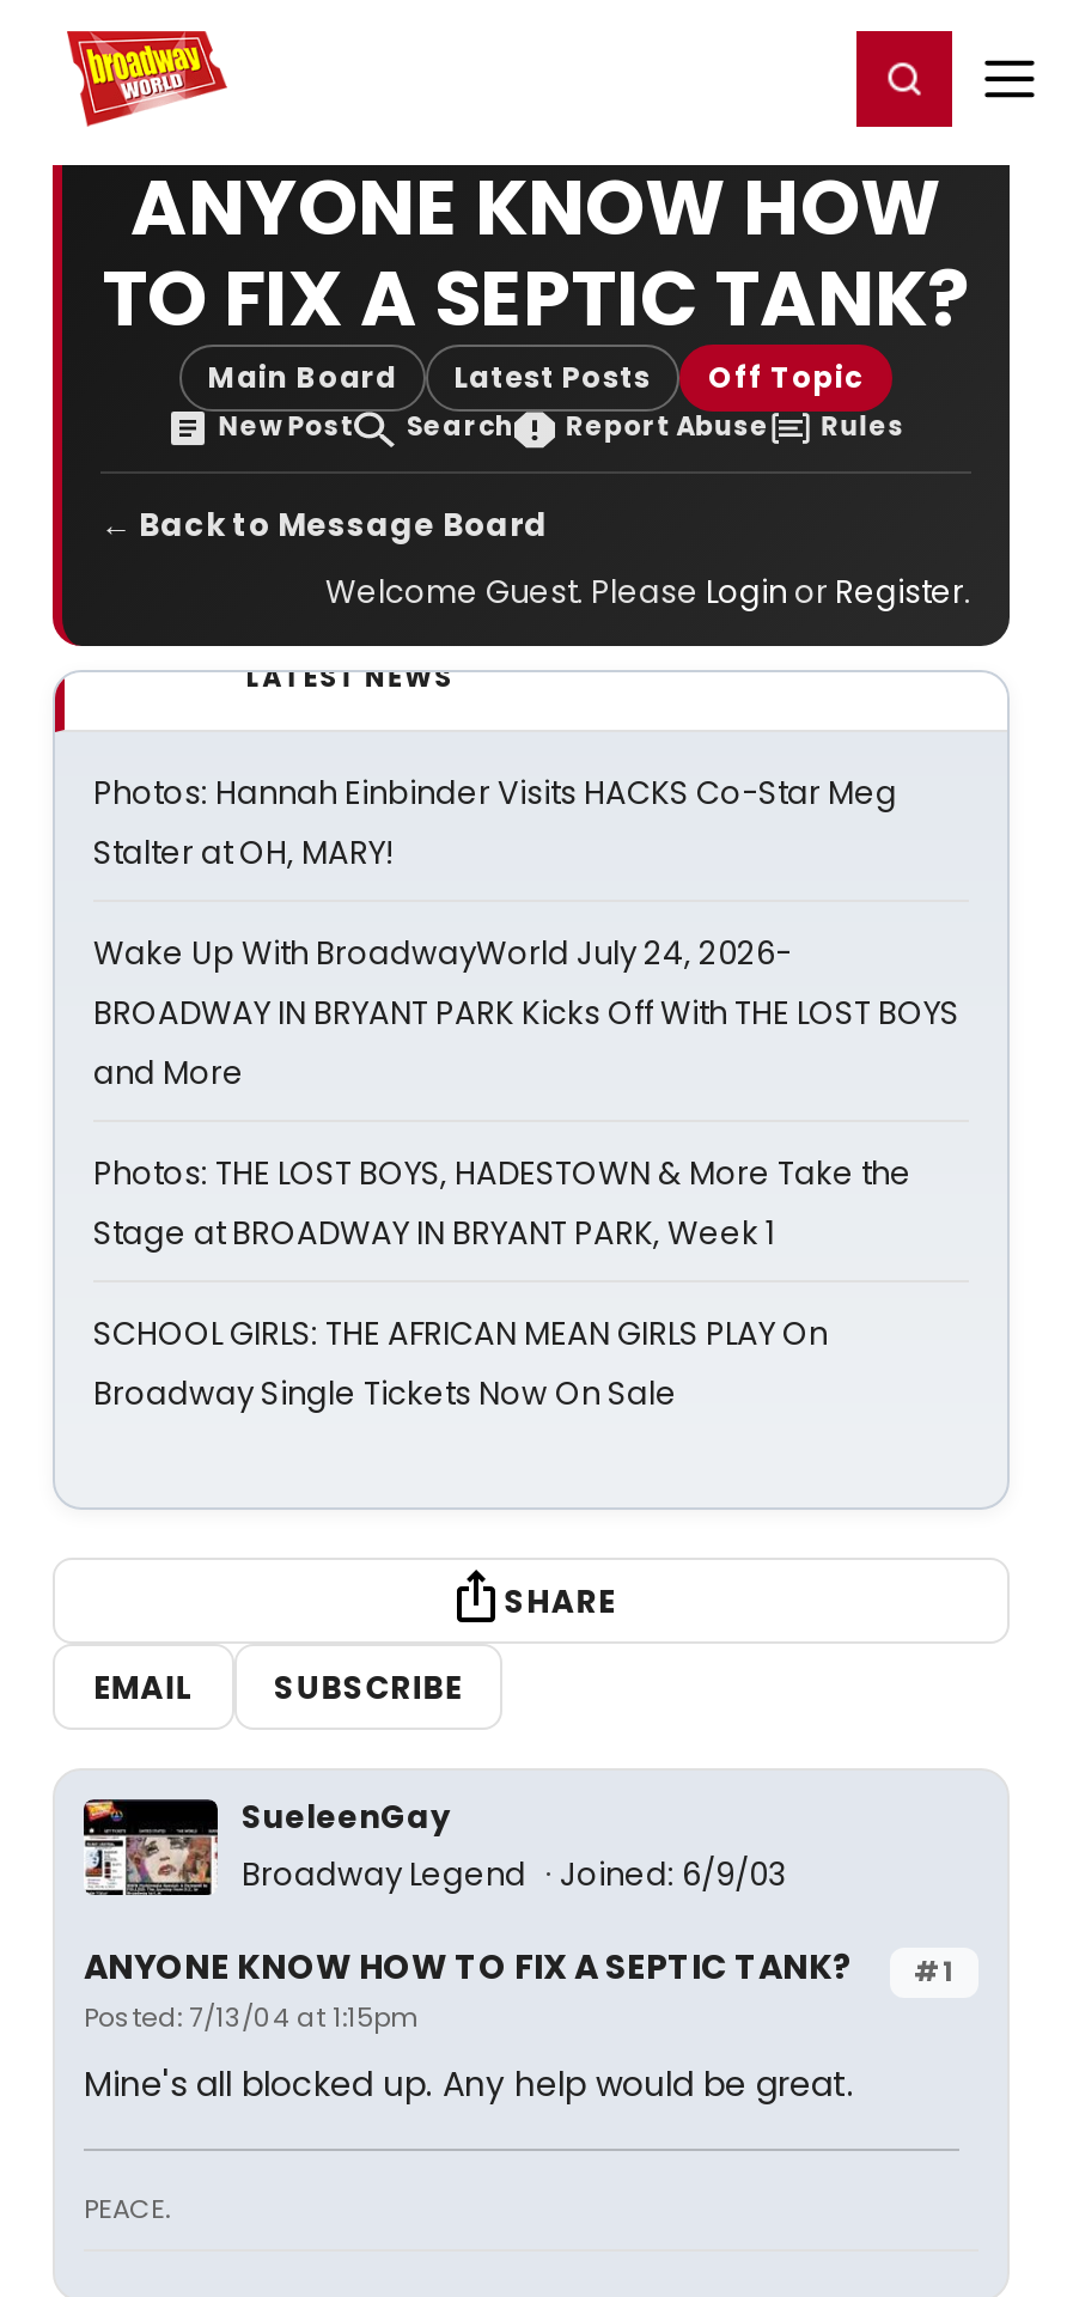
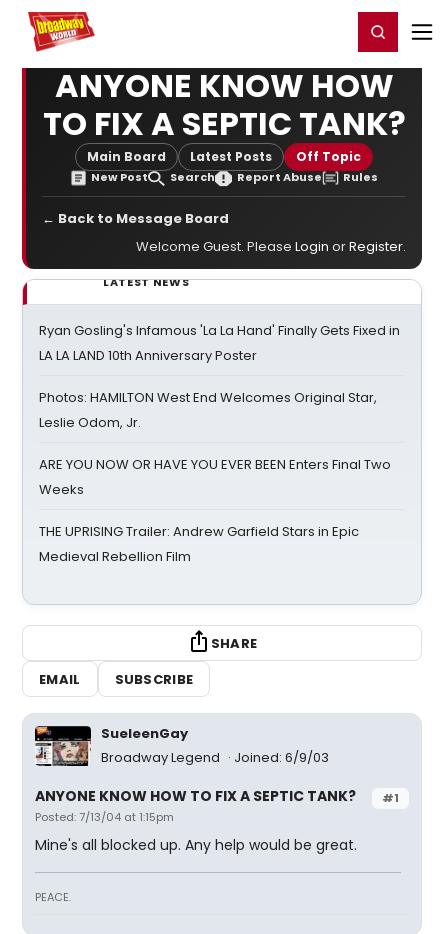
[93,770,897,876] Photos: Hannah Einbinder Visits HACKS Co-Star Meg | Stalter at OH, MARY! -> [39,321,400,365] Ryan Gosling's Infamous 'La La Hand' Finally Gets Fixed in | LA LA LAND 10th Anniversary Poster
[93,931,959,1096] Wake Up With BroadwayWorld July 24, 2026- | BROADWAY IN BRYANT PARK Kicks Off With THE LOST BOYS | and More -> [39,388,377,432] Photos: HAMILTON West End Welcomes Original Star, | Leslie Odom, Jr.
[93,1151,911,1256] Photos: THE LOST BOYS, HADESTOWN & More Take the | Stage at BROADWAY IN BRYANT PARK, Week 1 -> [39,455,391,499] ARE YOU NOW OR HAVE YOU EVER BEEN Enters Final Two | Weeks
[93,1311,828,1416] SCHOOL GIRLS: THE AFRICAN MEAN GIRLS PLAY On | Broadway Single Tickets Now On Sale -> [39,522,359,566] THE UPRISING Trailer: Andrew Garfield Stars in Epic | Medieval Rebellion Film

